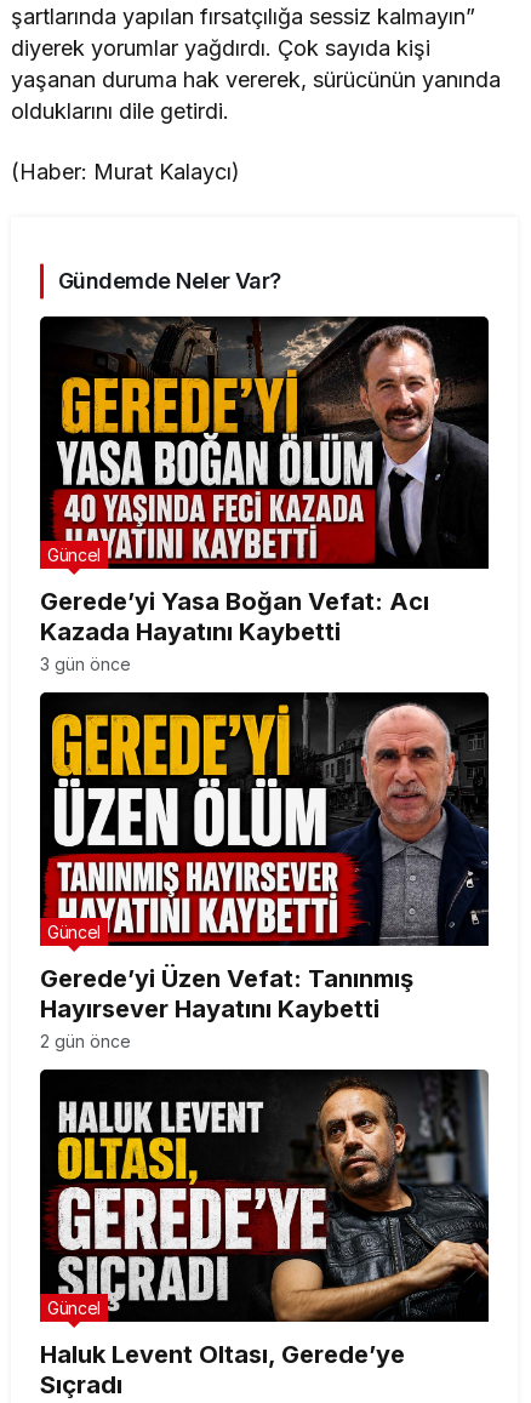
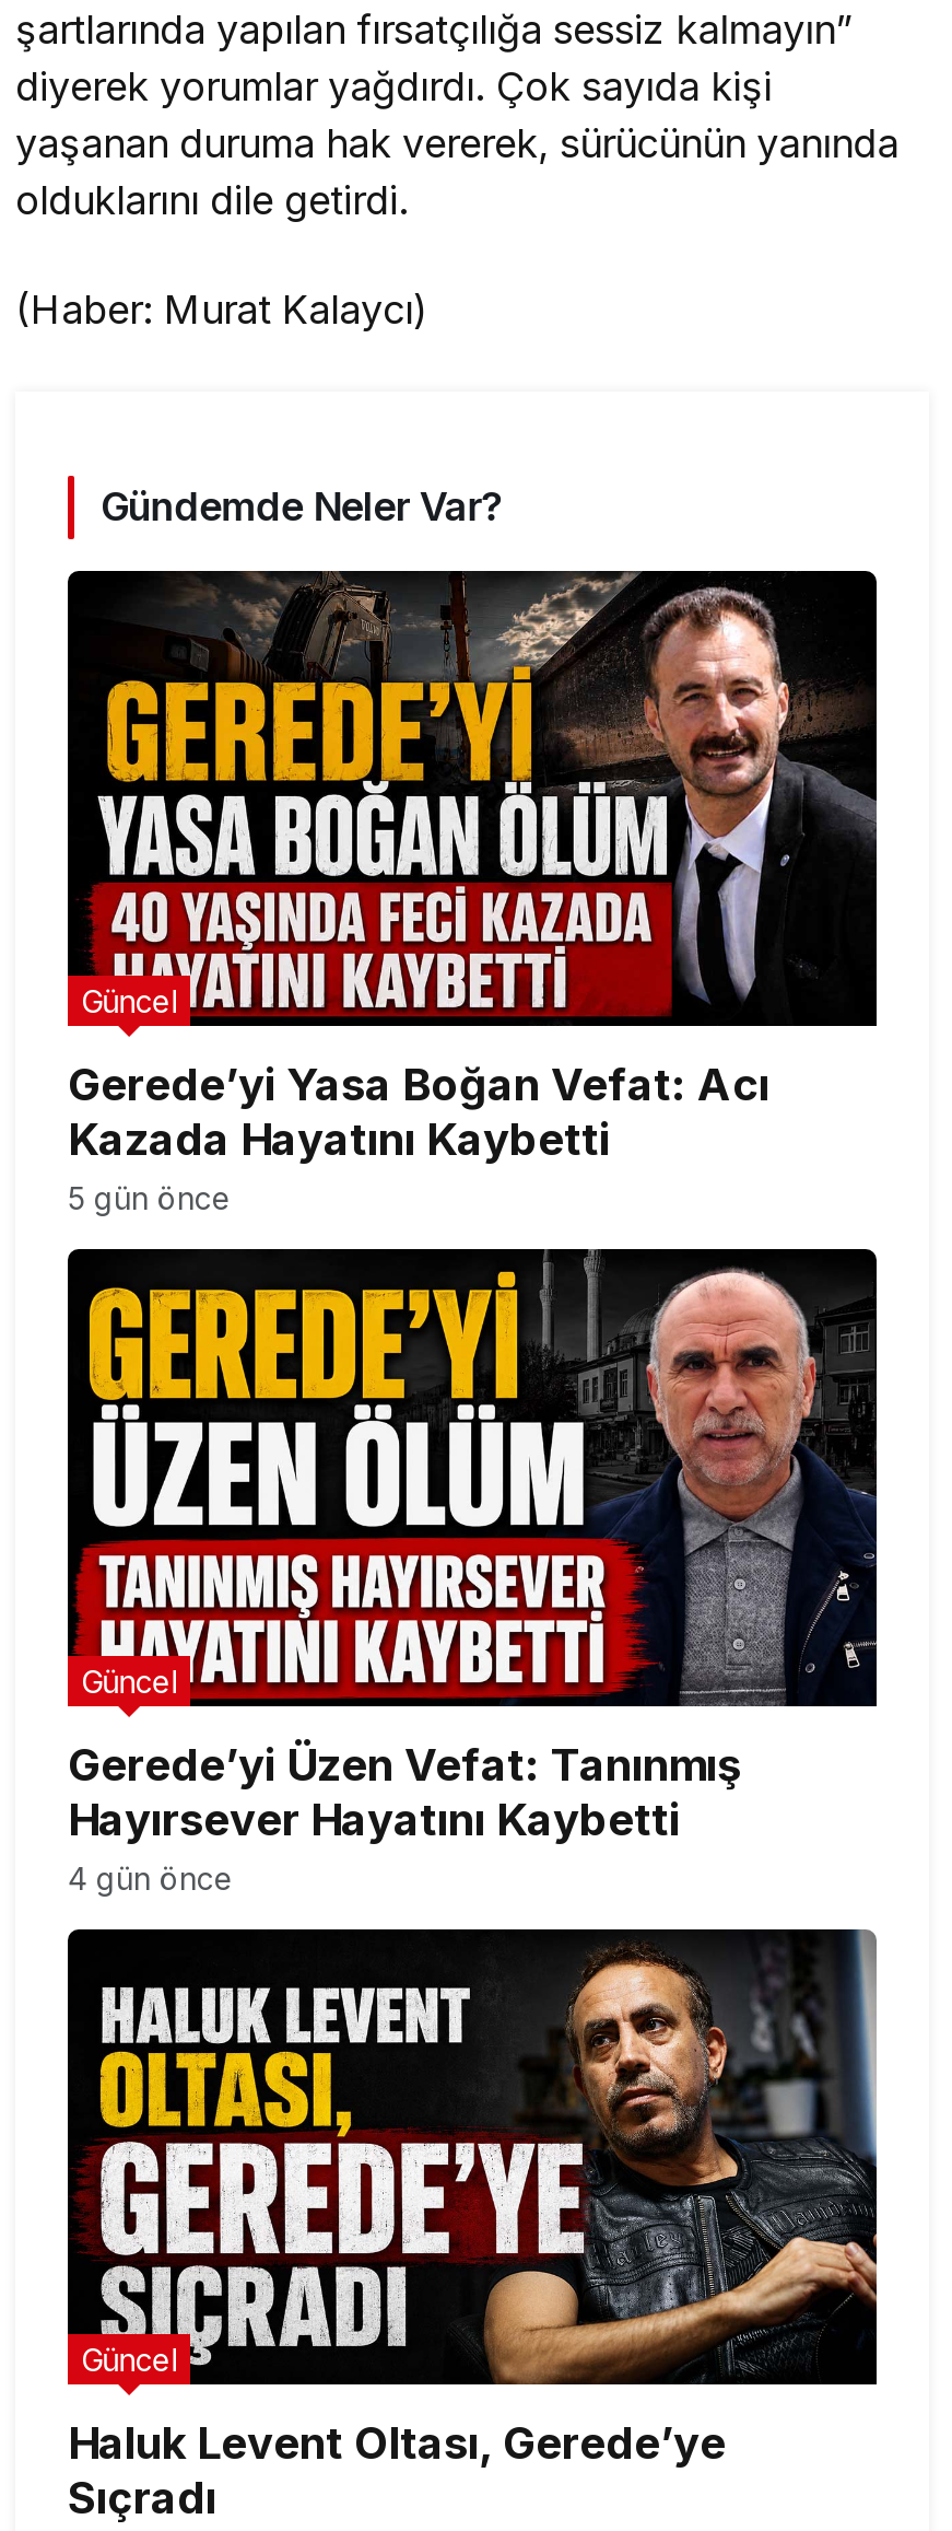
[40,654,131,675] 3 gün önce -> [68,1180,232,1217] 5 gün önce
[40,1030,131,1051] 2 gün önce -> [68,1858,234,1896] 4 gün önce

